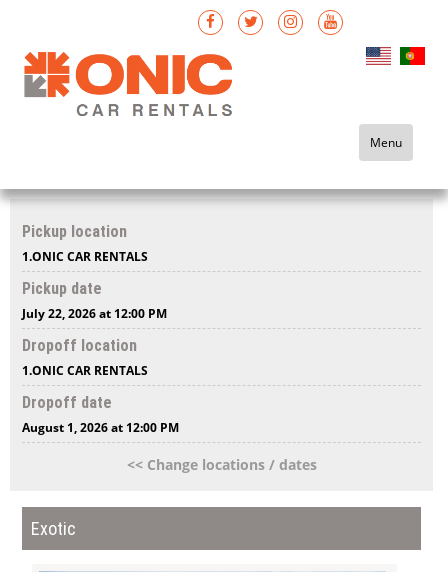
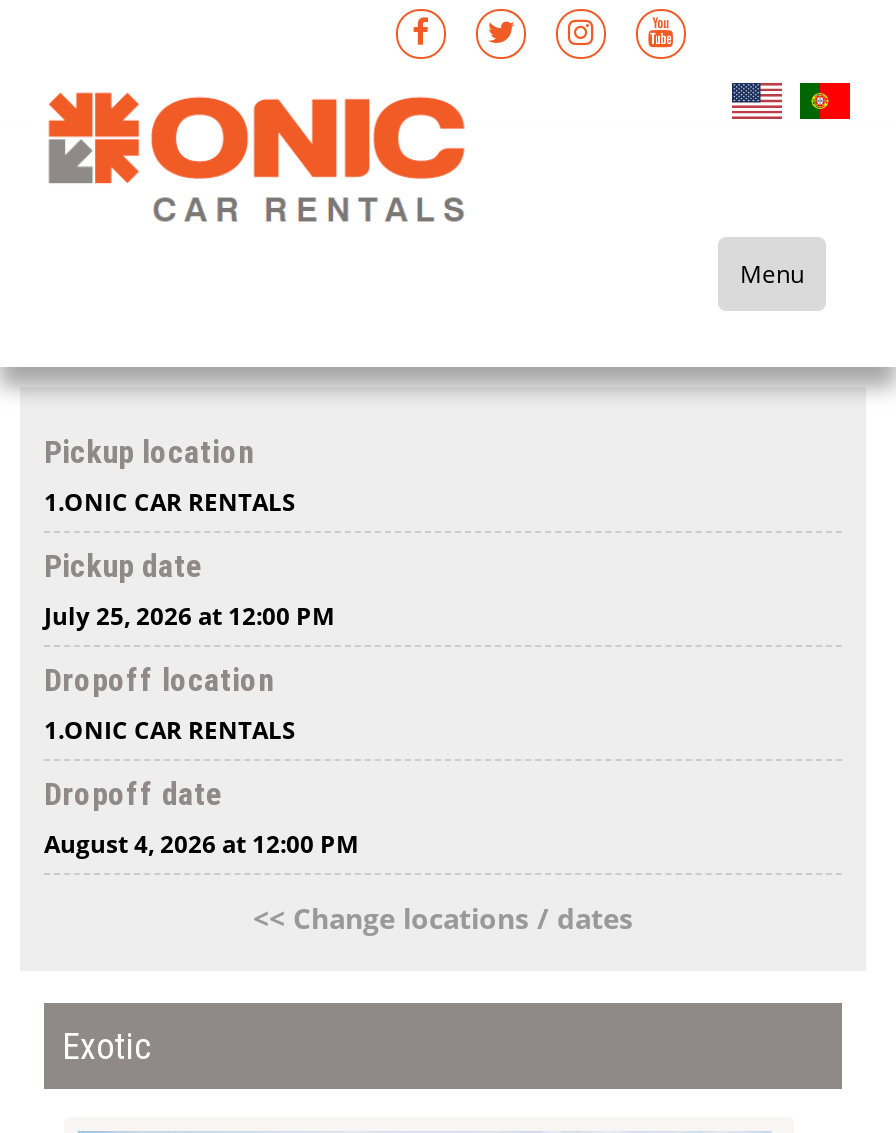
[22,305,167,322] July 22, 2026 at 12:00 PM -> [44,599,334,633] July 25, 2026 at 12:00 PM
[22,419,179,436] August 1, 2026 at 12:00 PM -> [44,827,358,861] August 4, 2026 at 12:00 PM

